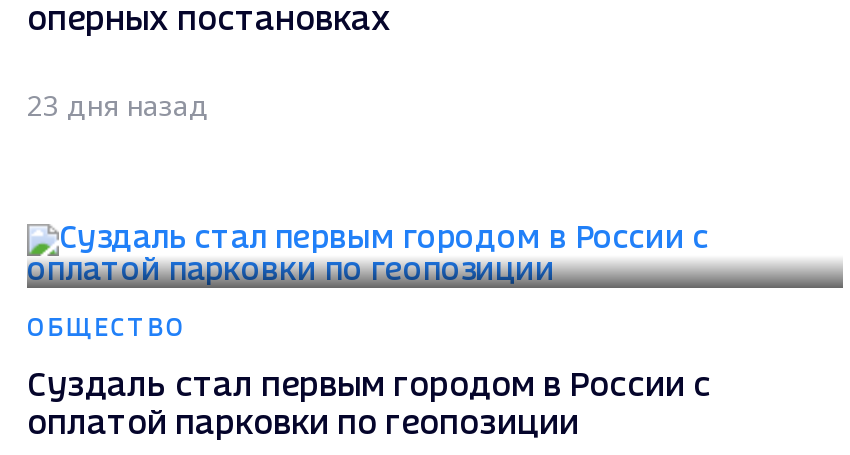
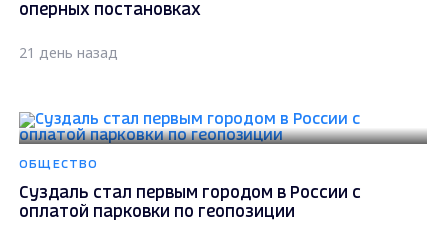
[27,85,209,123] 23 дня назад -> [19,43,118,62] 21 день назад

